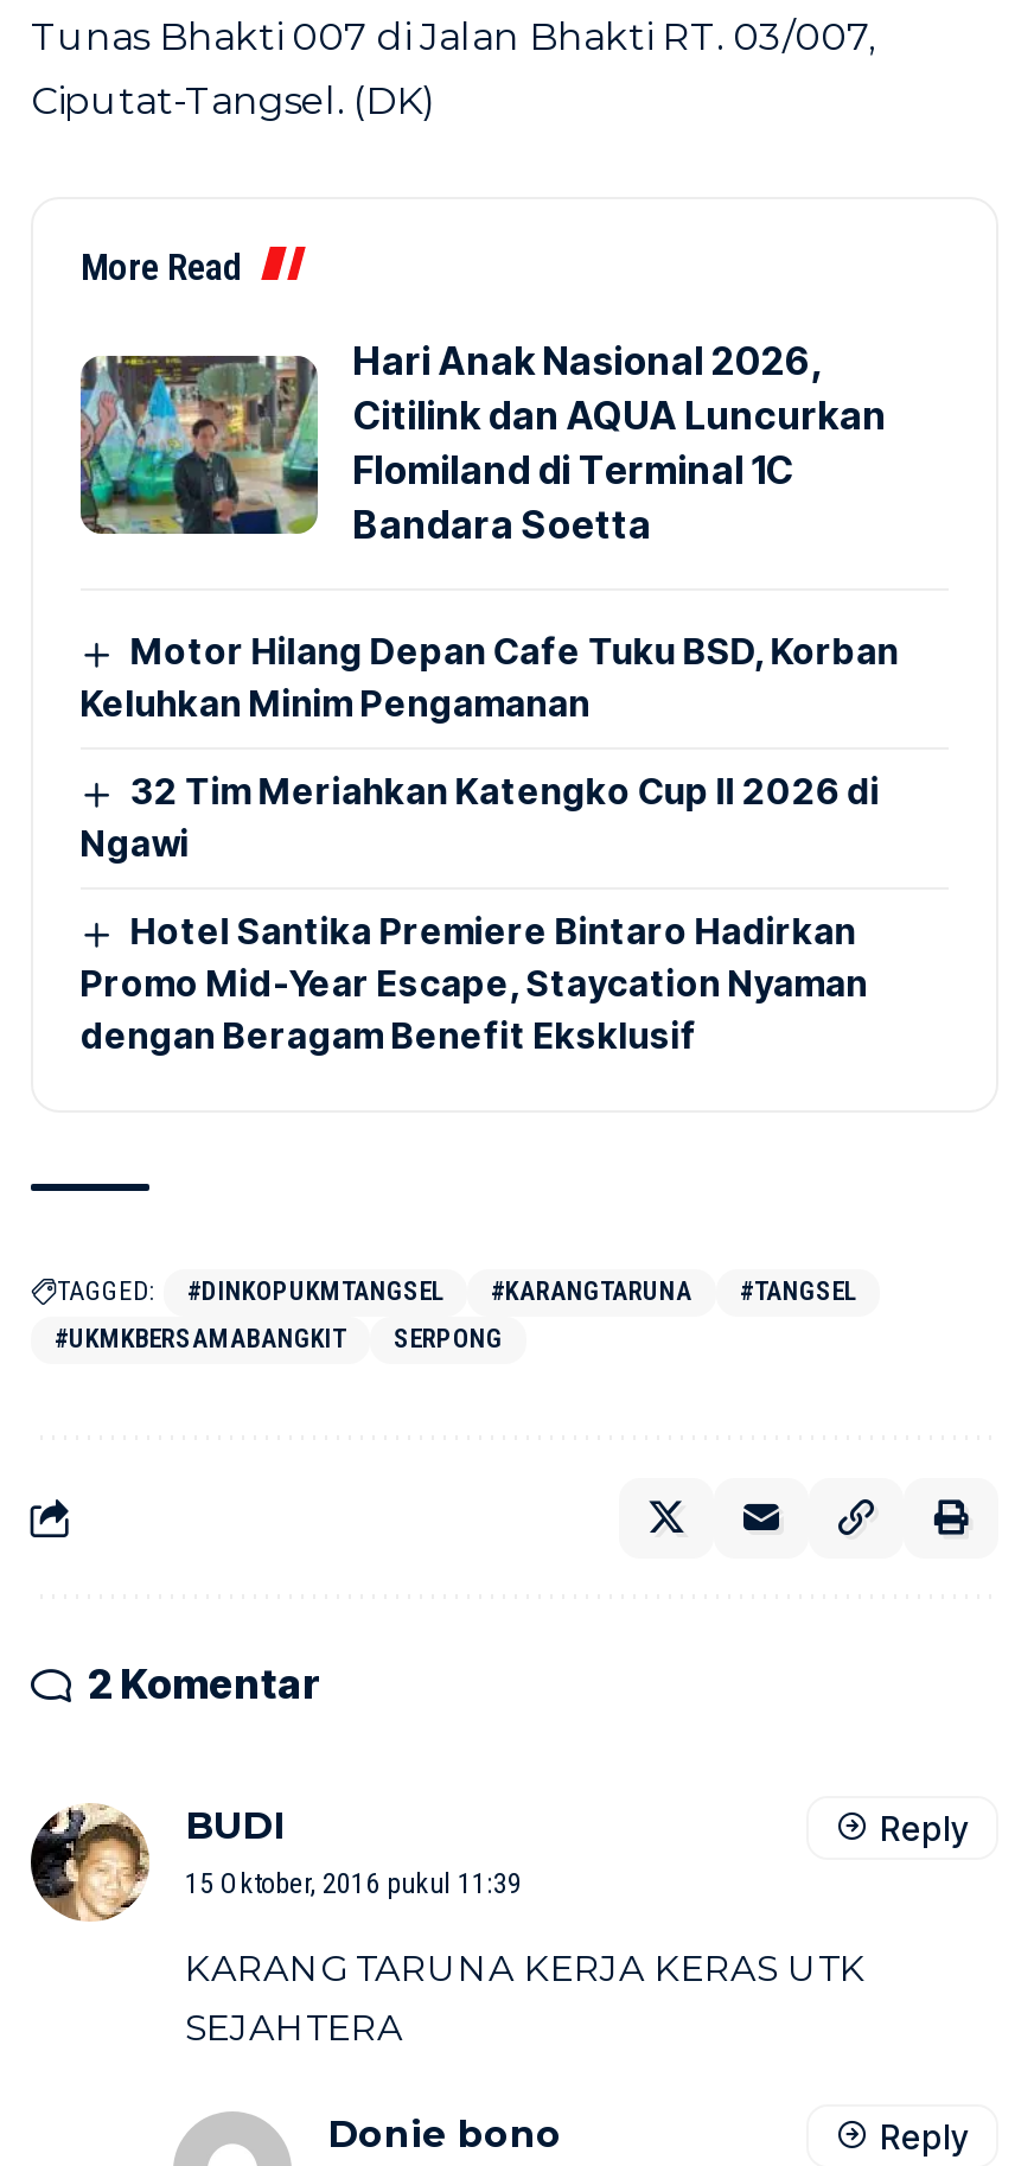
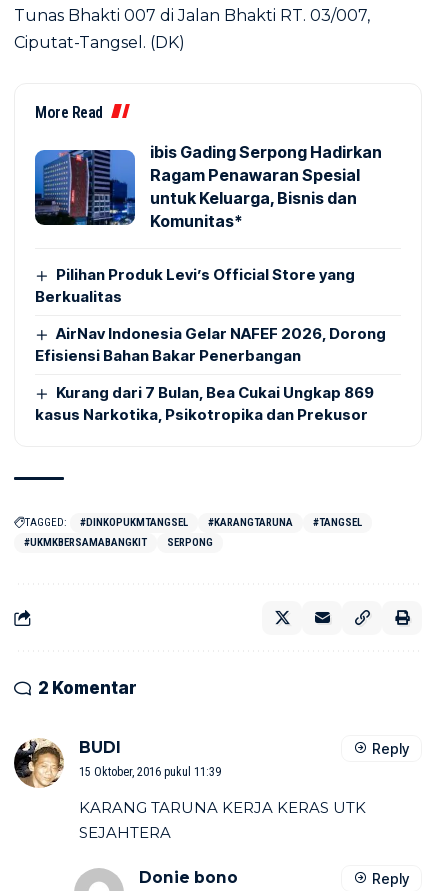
[78,337,887,548] [image] | Hari Anak Nasional 2026, | Citilink dan AQUA Luncurkan | Flomiland di Terminal 1C | Bandara Soetta -> [34,142,382,231] [image] | ibis Gading Serpong Hadirkan | Ragam Penawaran Spesial | untuk Keluarga, Bisnis dan | Komunitas*
[81,629,899,726] Motor Hilang Depan Cafe Tuku BSD, Korban | Keluhkan Minim Pengamanan -> [35,265,355,306] Pilihan Produk Levi’s Official Store yang | Berkualitas
[81,769,880,866] 32 Tim Meriahkan Katengko Cup II 2026 di | Ngawi -> [35,324,386,365] AirNav Indonesia Gelar NAFEF 2026, Dorong | Efisiensi Bahan Bakar Penerbangan
[81,909,868,1058] Hotel Santika Premiere Bintaro Hadirkan | Promo Mid-Year Escape, Staycation Nyaman | dengan Beragam Benefit Eksklusif -> [35,383,374,424] Kurang dari 7 Bulan, Bea Cukai Ungkap 869 | kasus Narkotika, Psikotropika dan Prekusor

